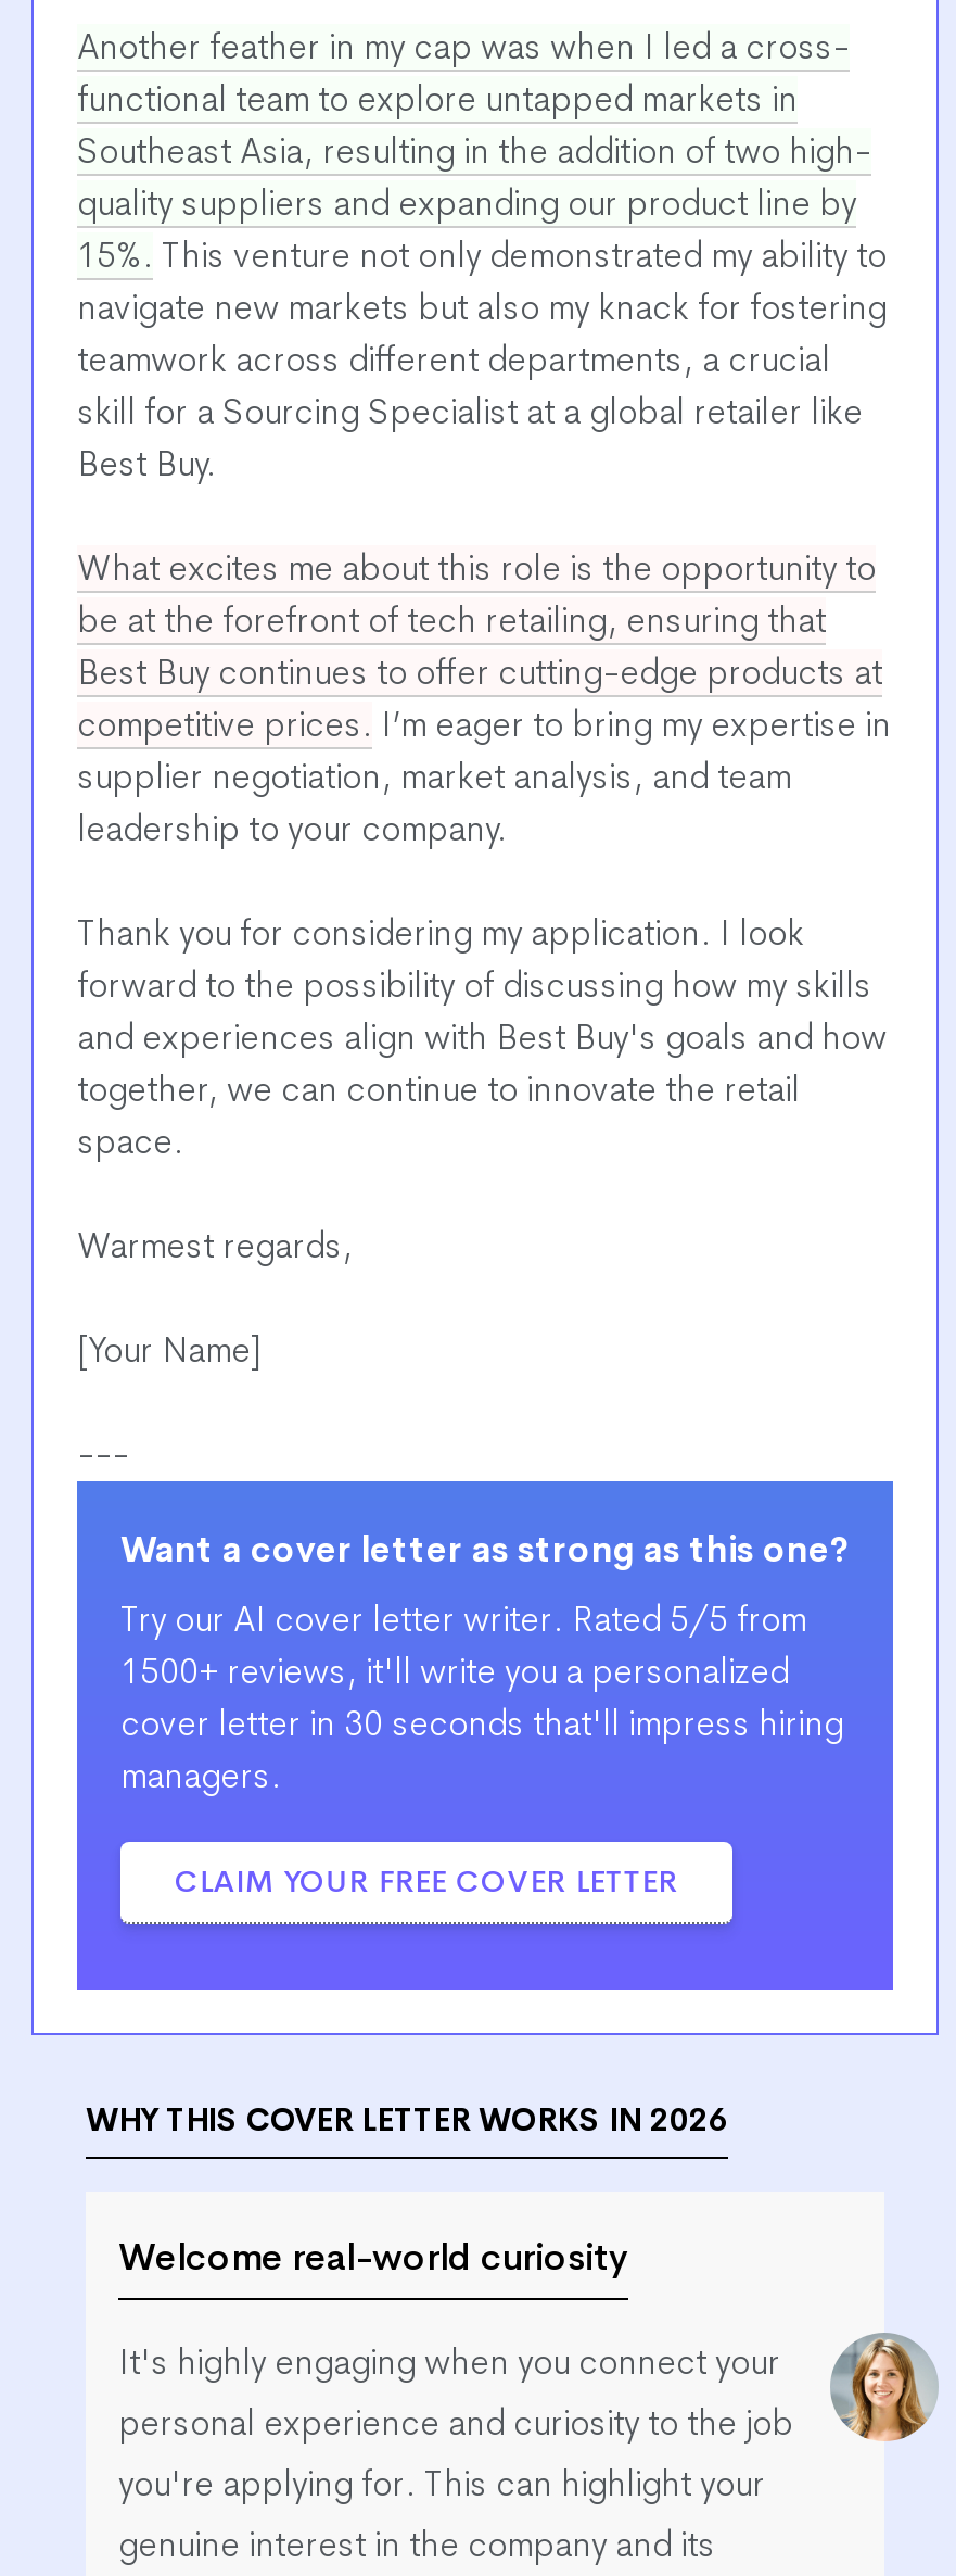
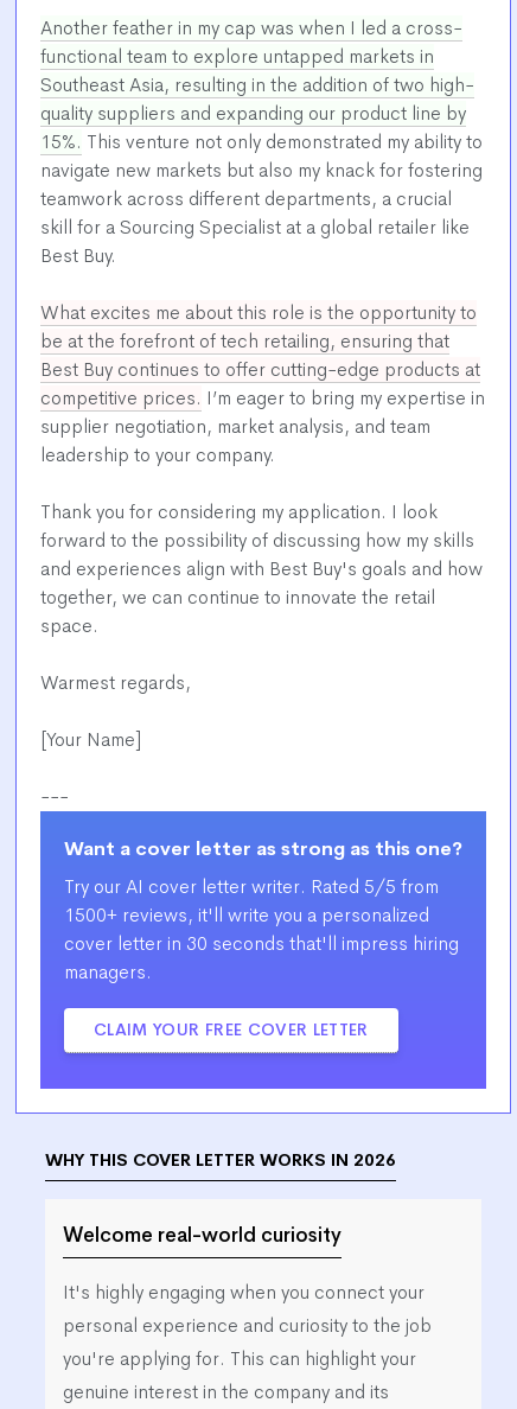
[828,2331,939,2444] [image] -> none

